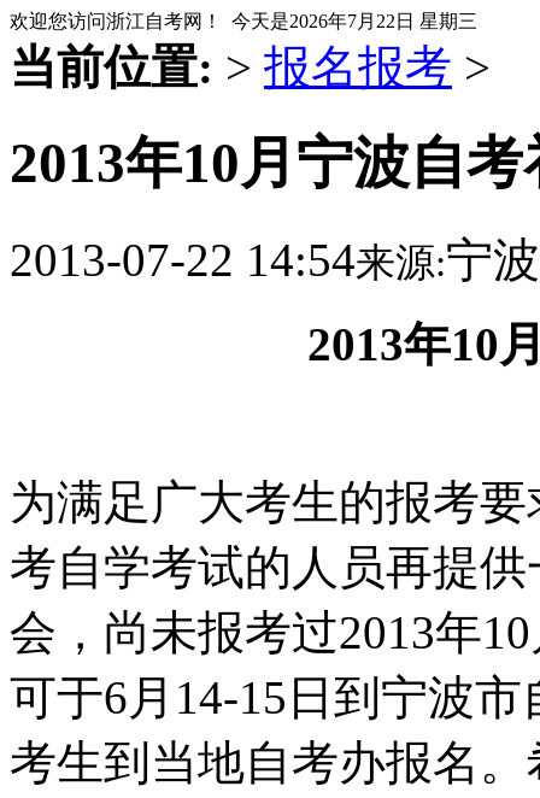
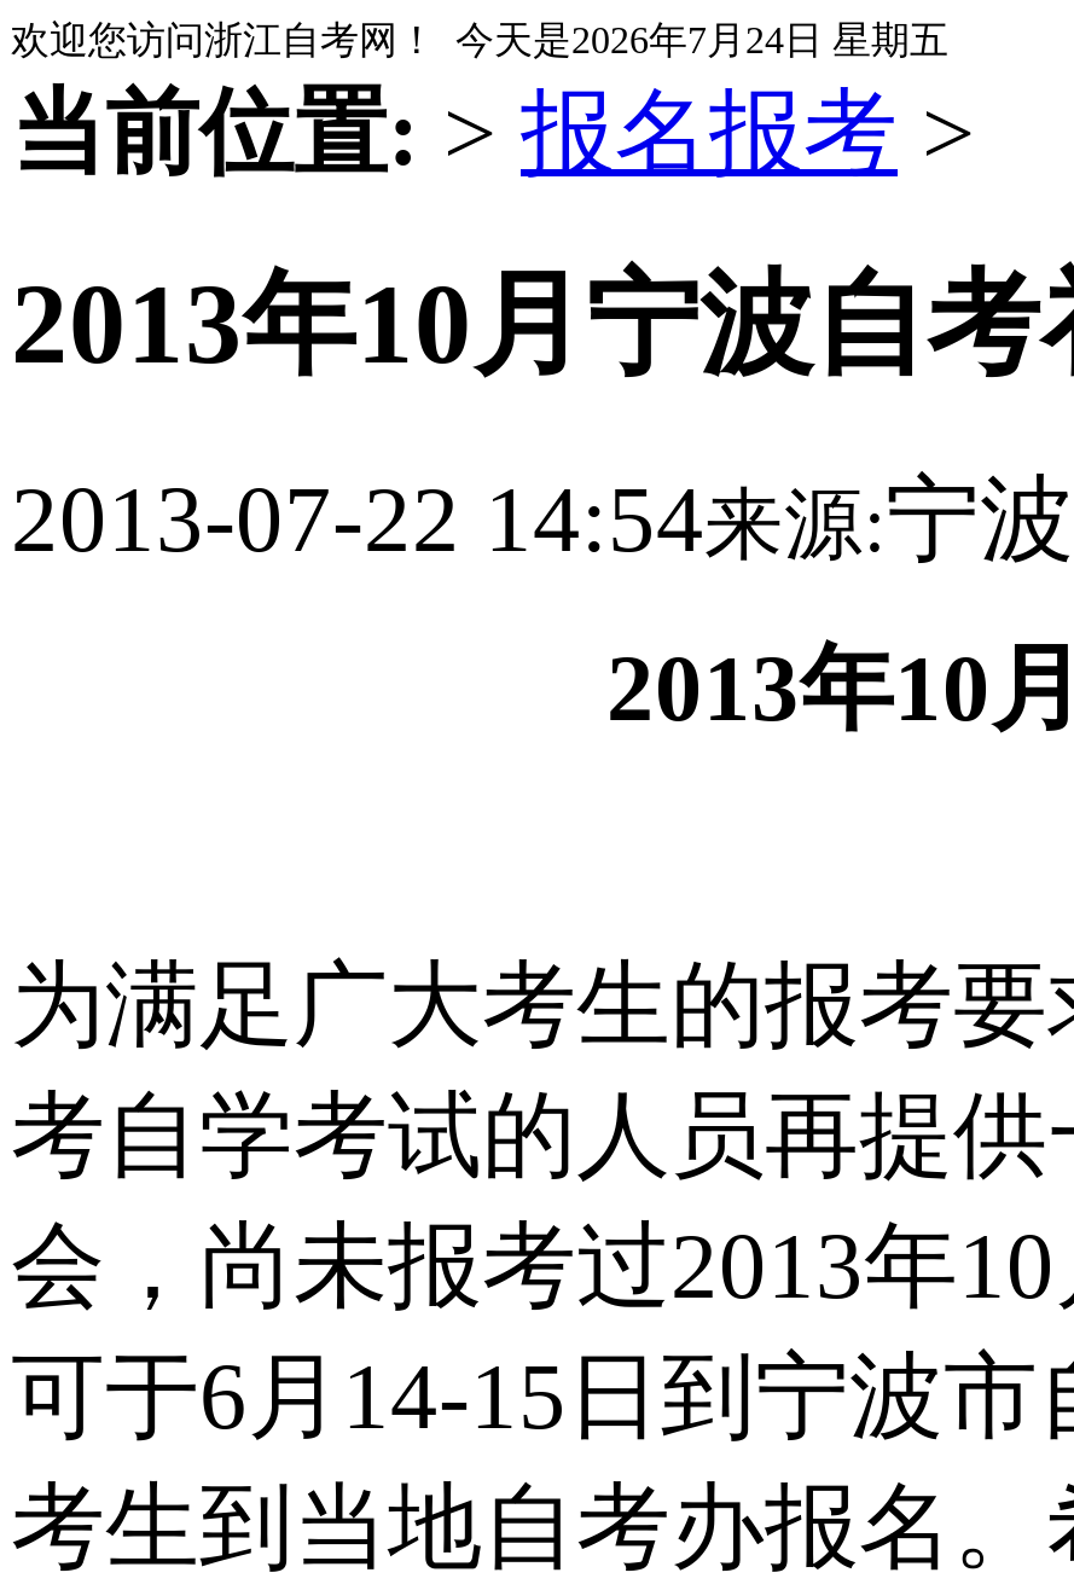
[10,11,477,31] 欢迎您访问浙江自考网！ 今天是2026年7月22日 星期三 -> [11,19,948,60] 欢迎您访问浙江自考网！ 今天是2026年7月24日 星期五

